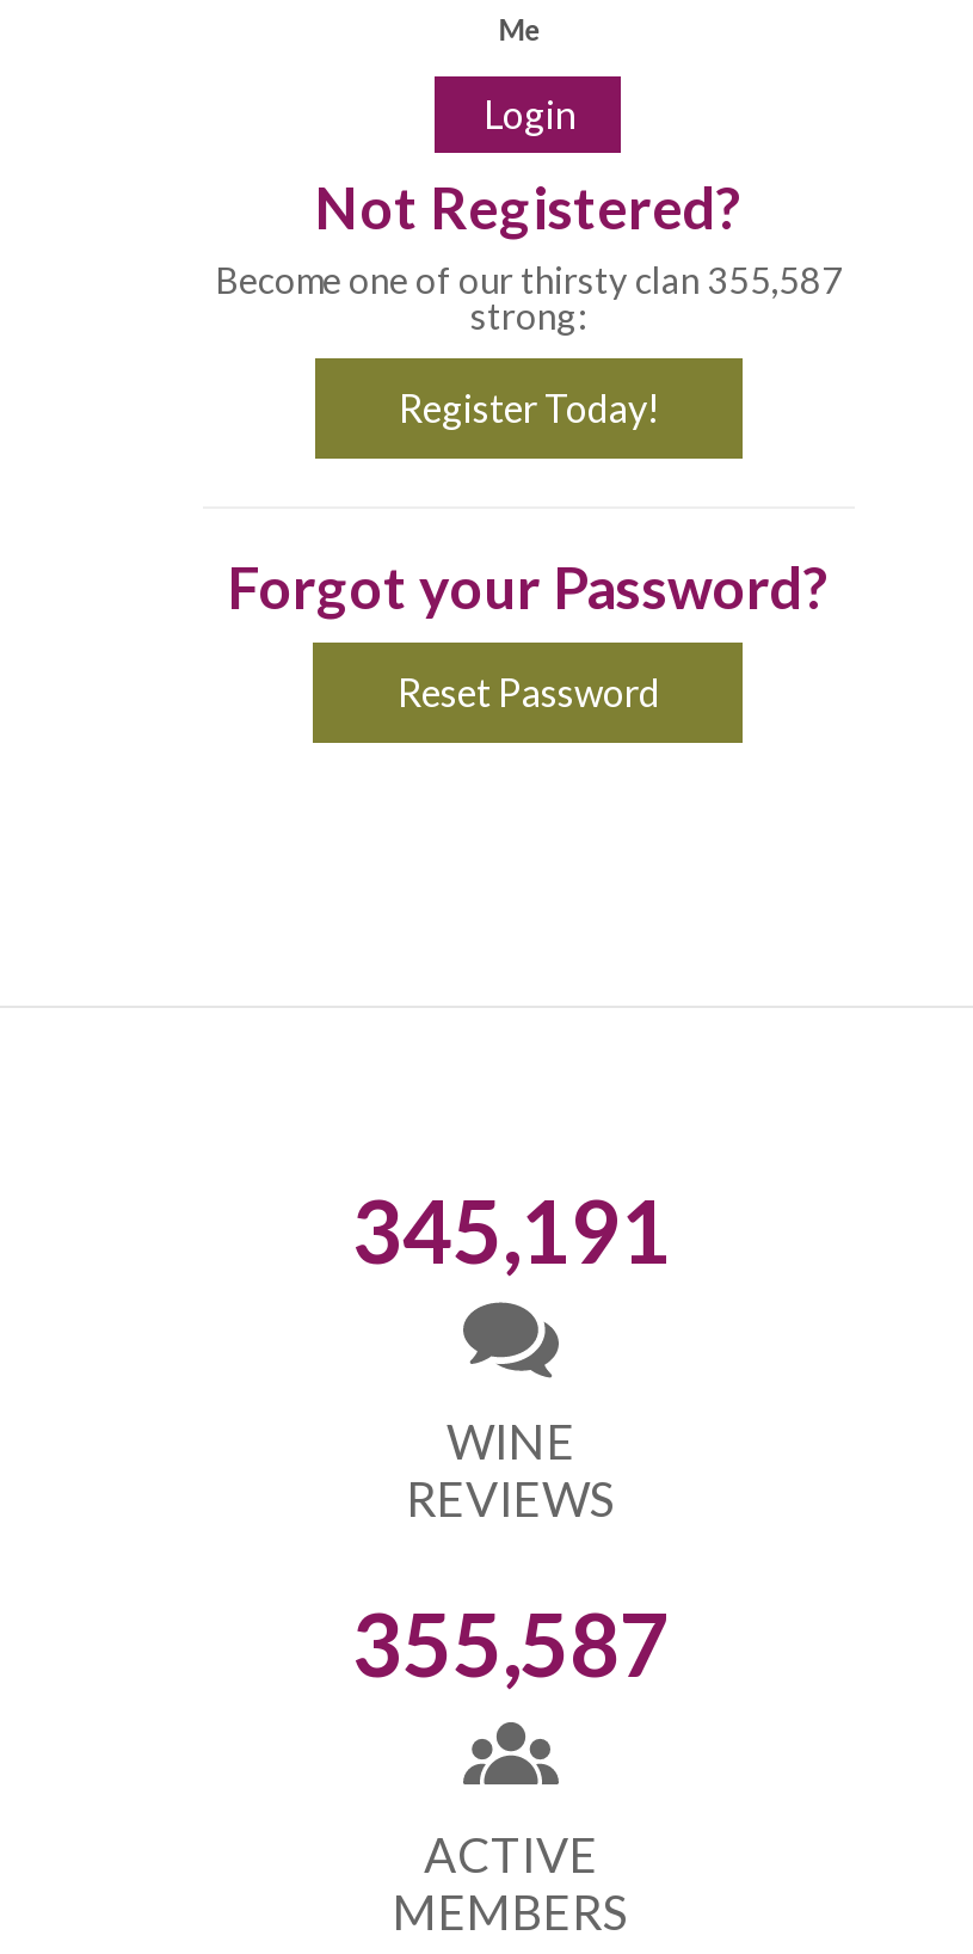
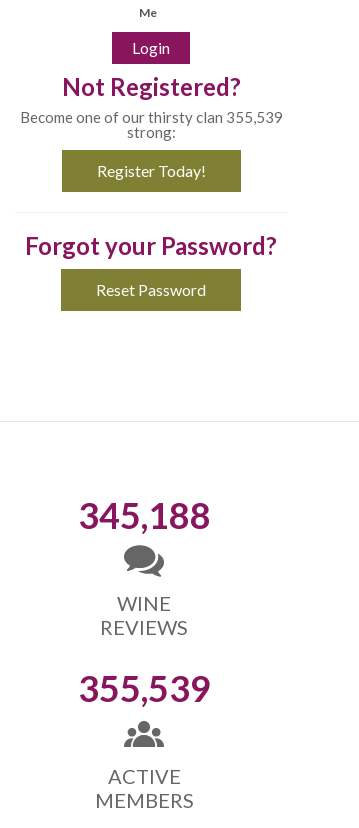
[215,258,843,301] Become one of our thirsty clan 355,587 -> [20,108,283,126] Become one of our thirsty clan 355,539
[352,1178,670,1283] 345,191 -> [77,493,210,537] 345,188
[352,1591,670,1696] 355,587 -> [77,666,210,710] 355,539

